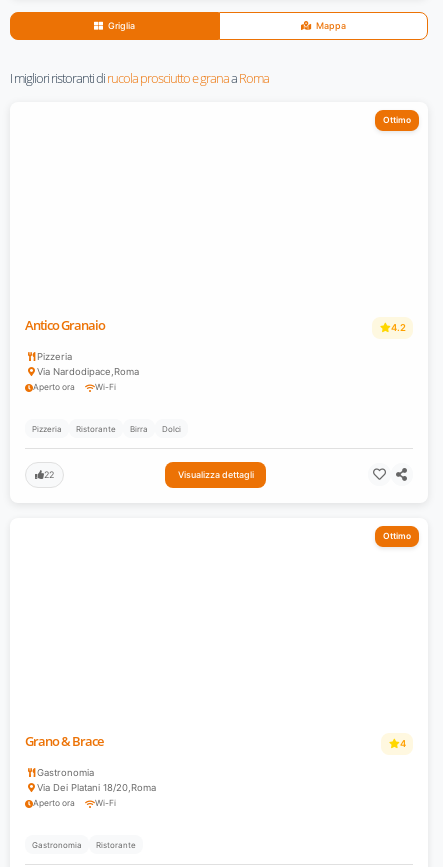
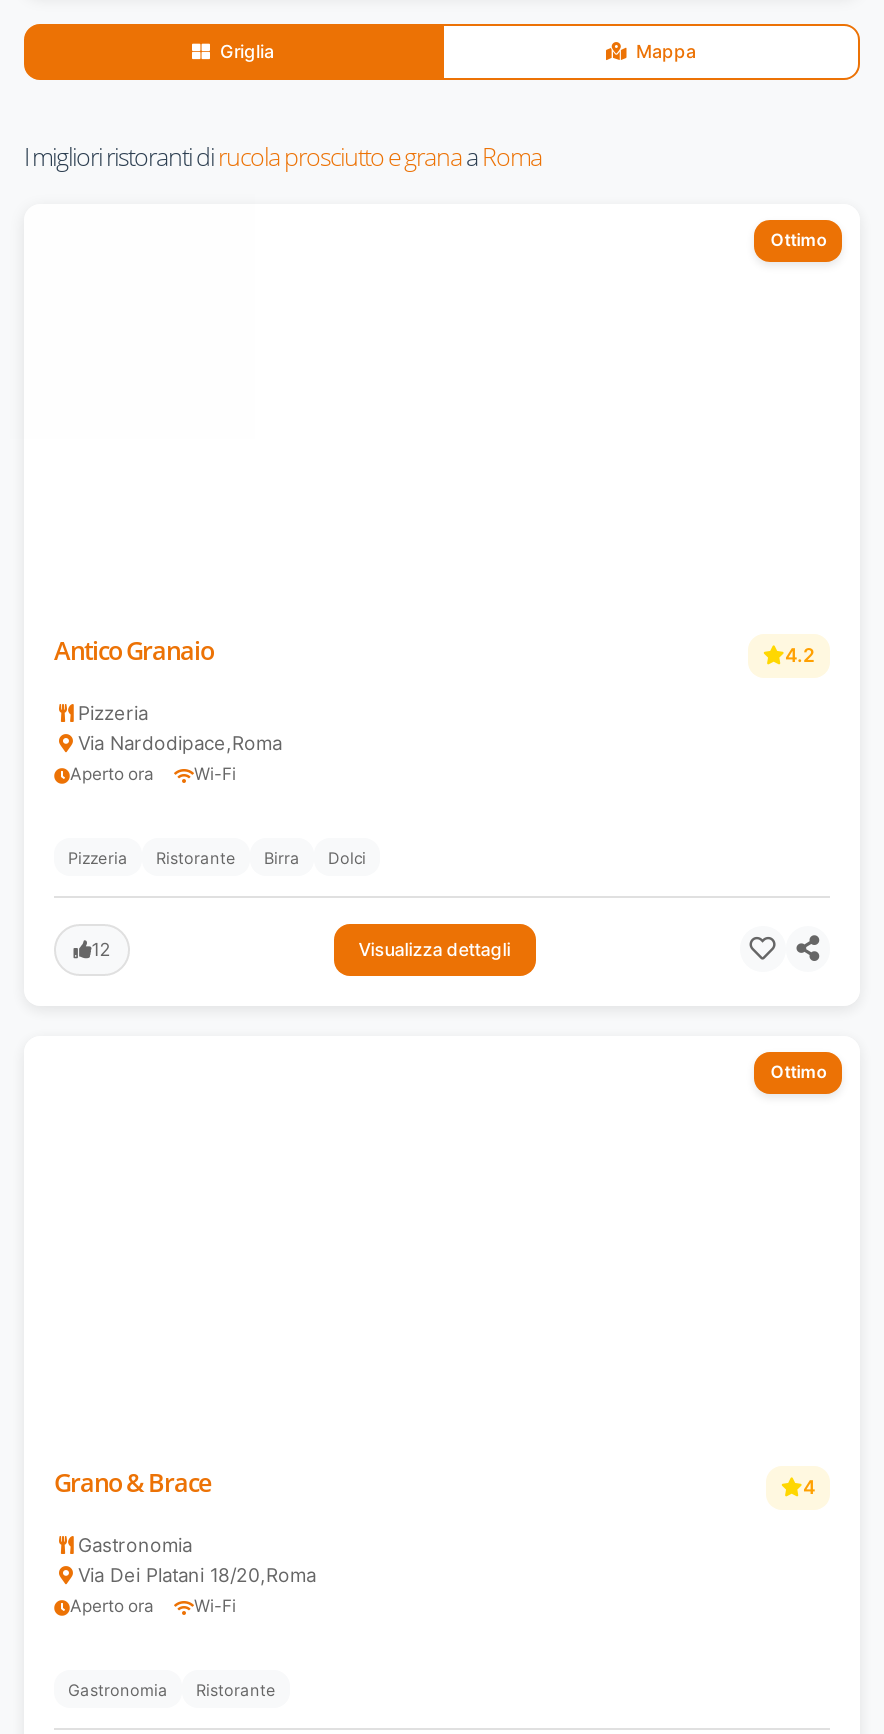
[44,468,54,479] 22 -> [92,937,110,959] 12

